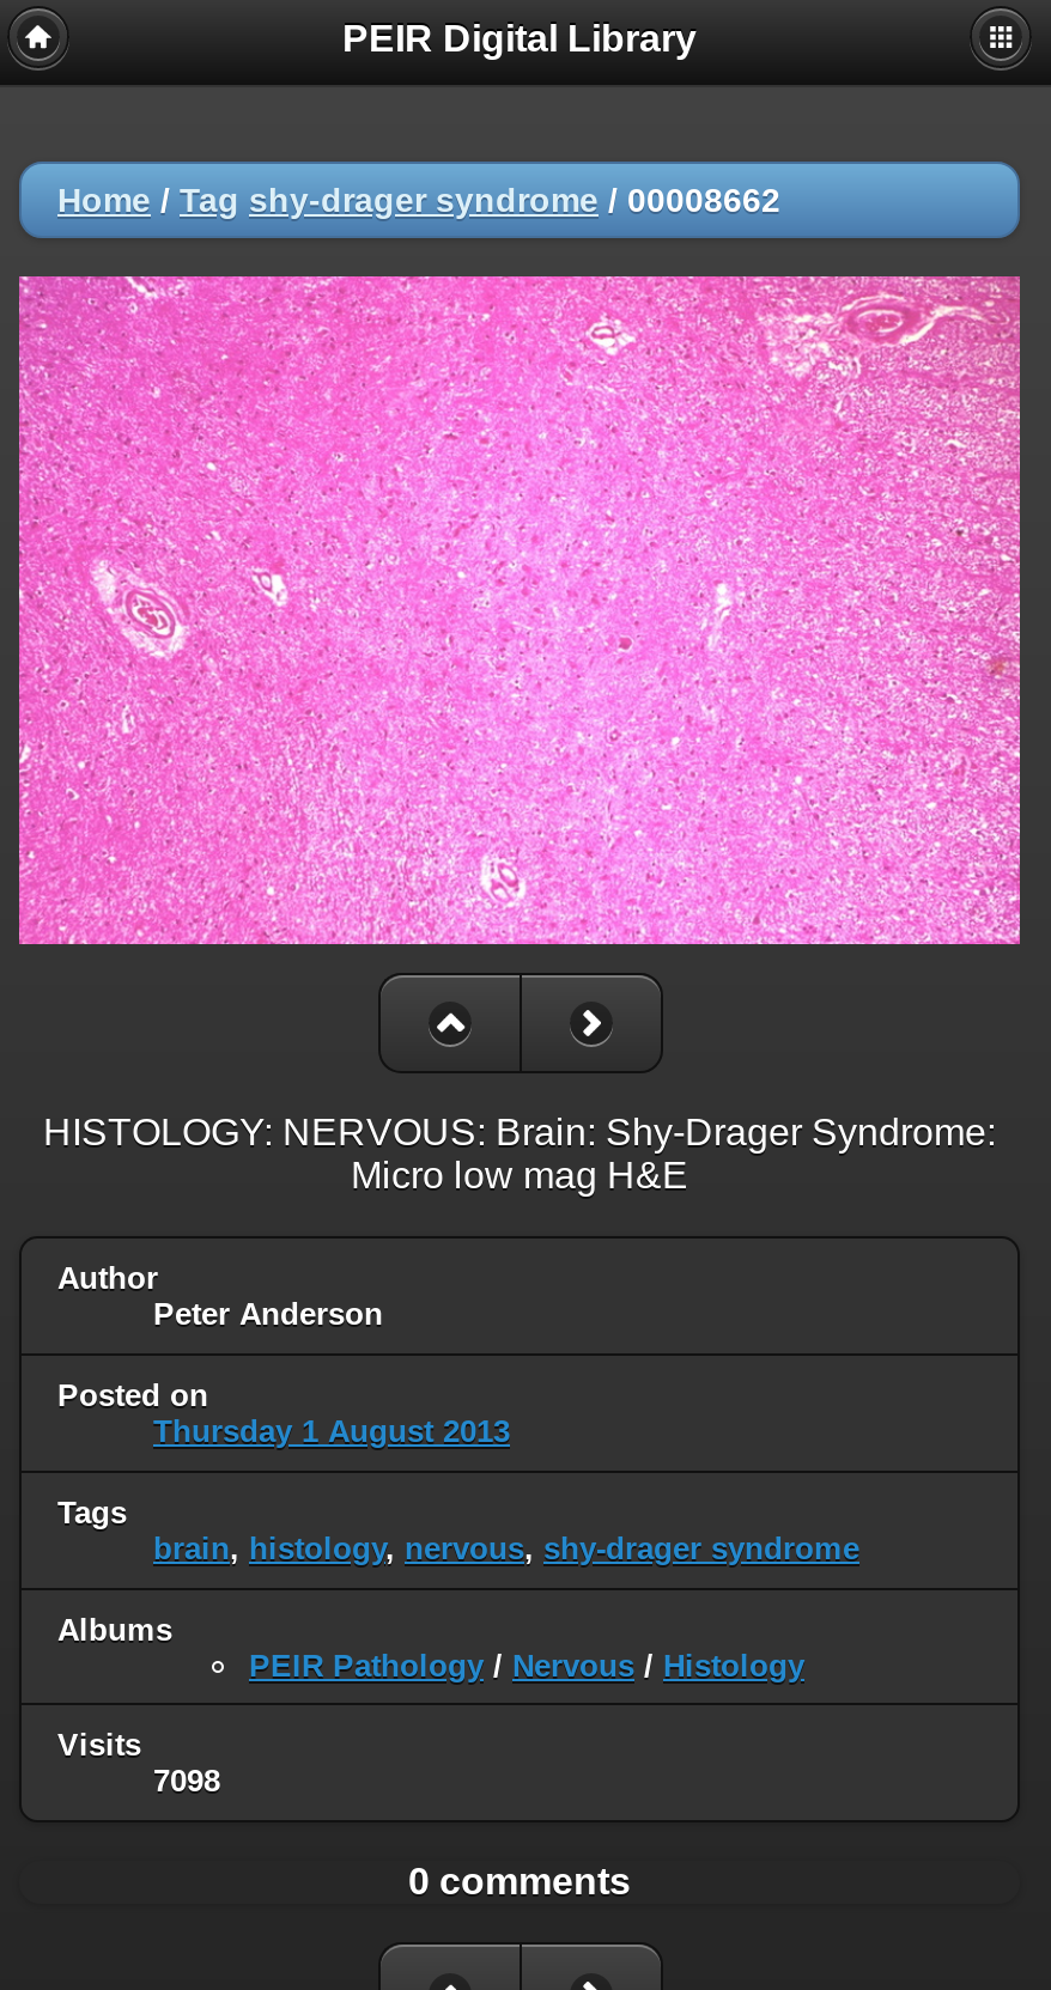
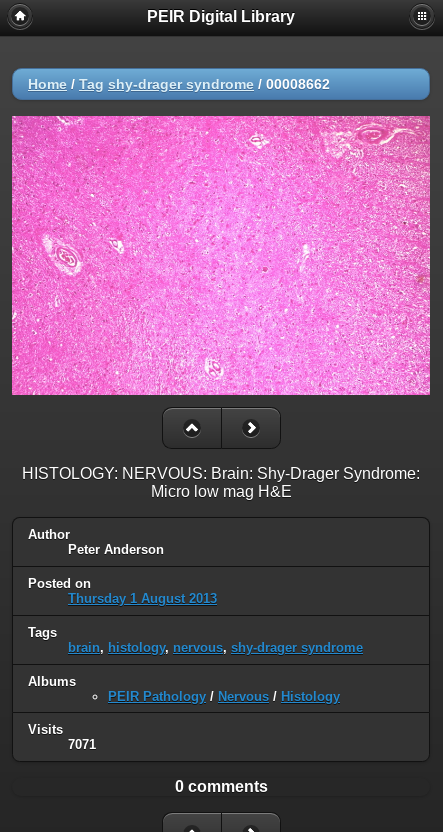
[153,1764,220,1799] 7098 -> [68,737,96,752] 7071

